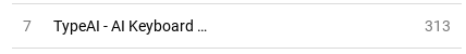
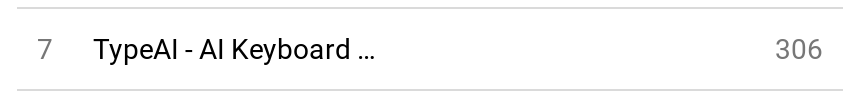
[425,17,451,35] 313 -> [775,33,823,65] 306

